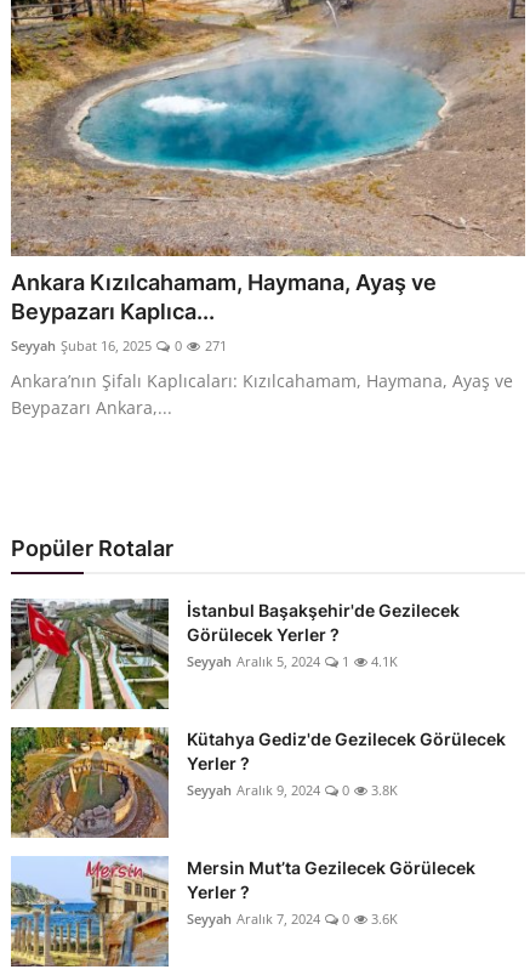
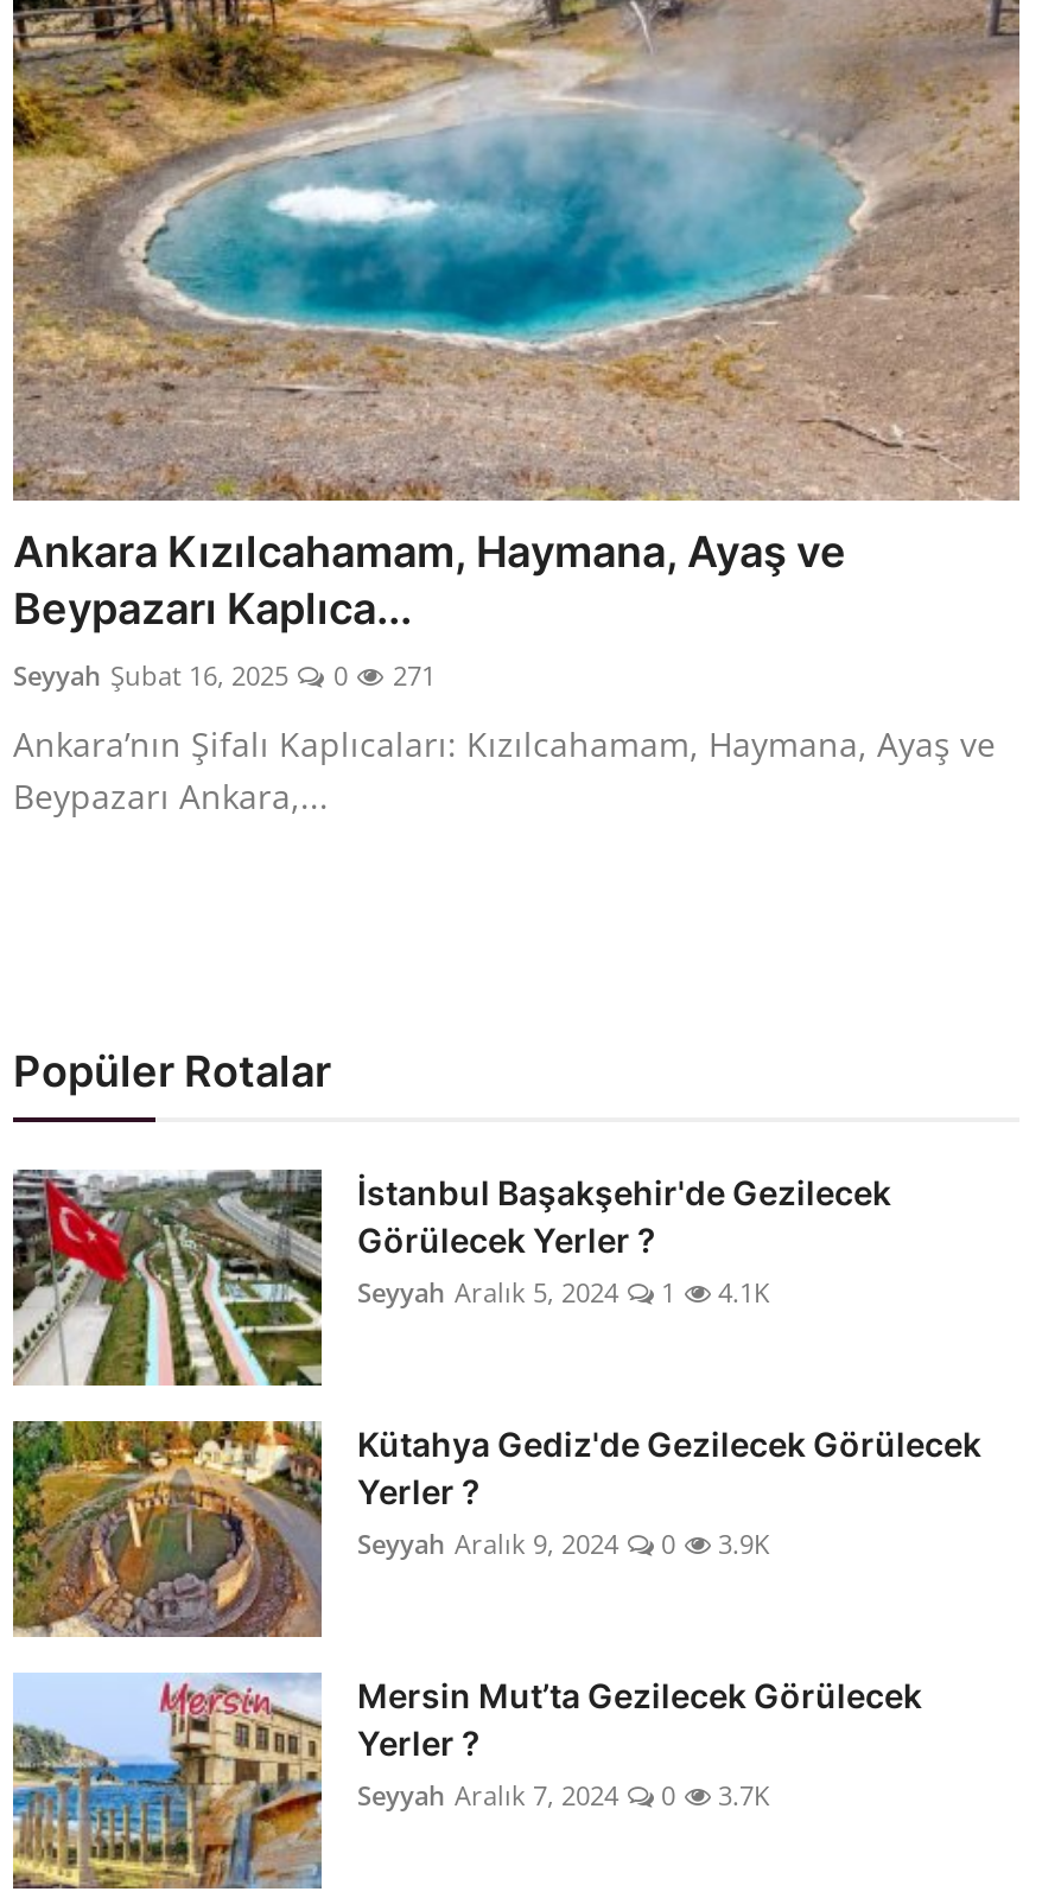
[187,781,398,800] Seyyah Aralık 9, 2024 0 3.8K -> [357,1527,770,1562] Seyyah Aralık 9, 2024 0 3.9K
[187,910,398,928] Seyyah Aralık 7, 2024 0 3.6K -> [357,1778,770,1814] Seyyah Aralık 7, 2024 0 3.7K

